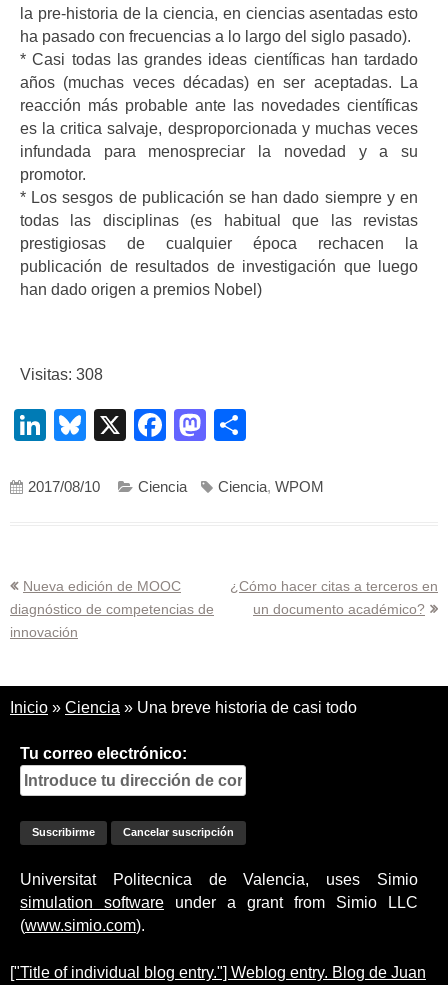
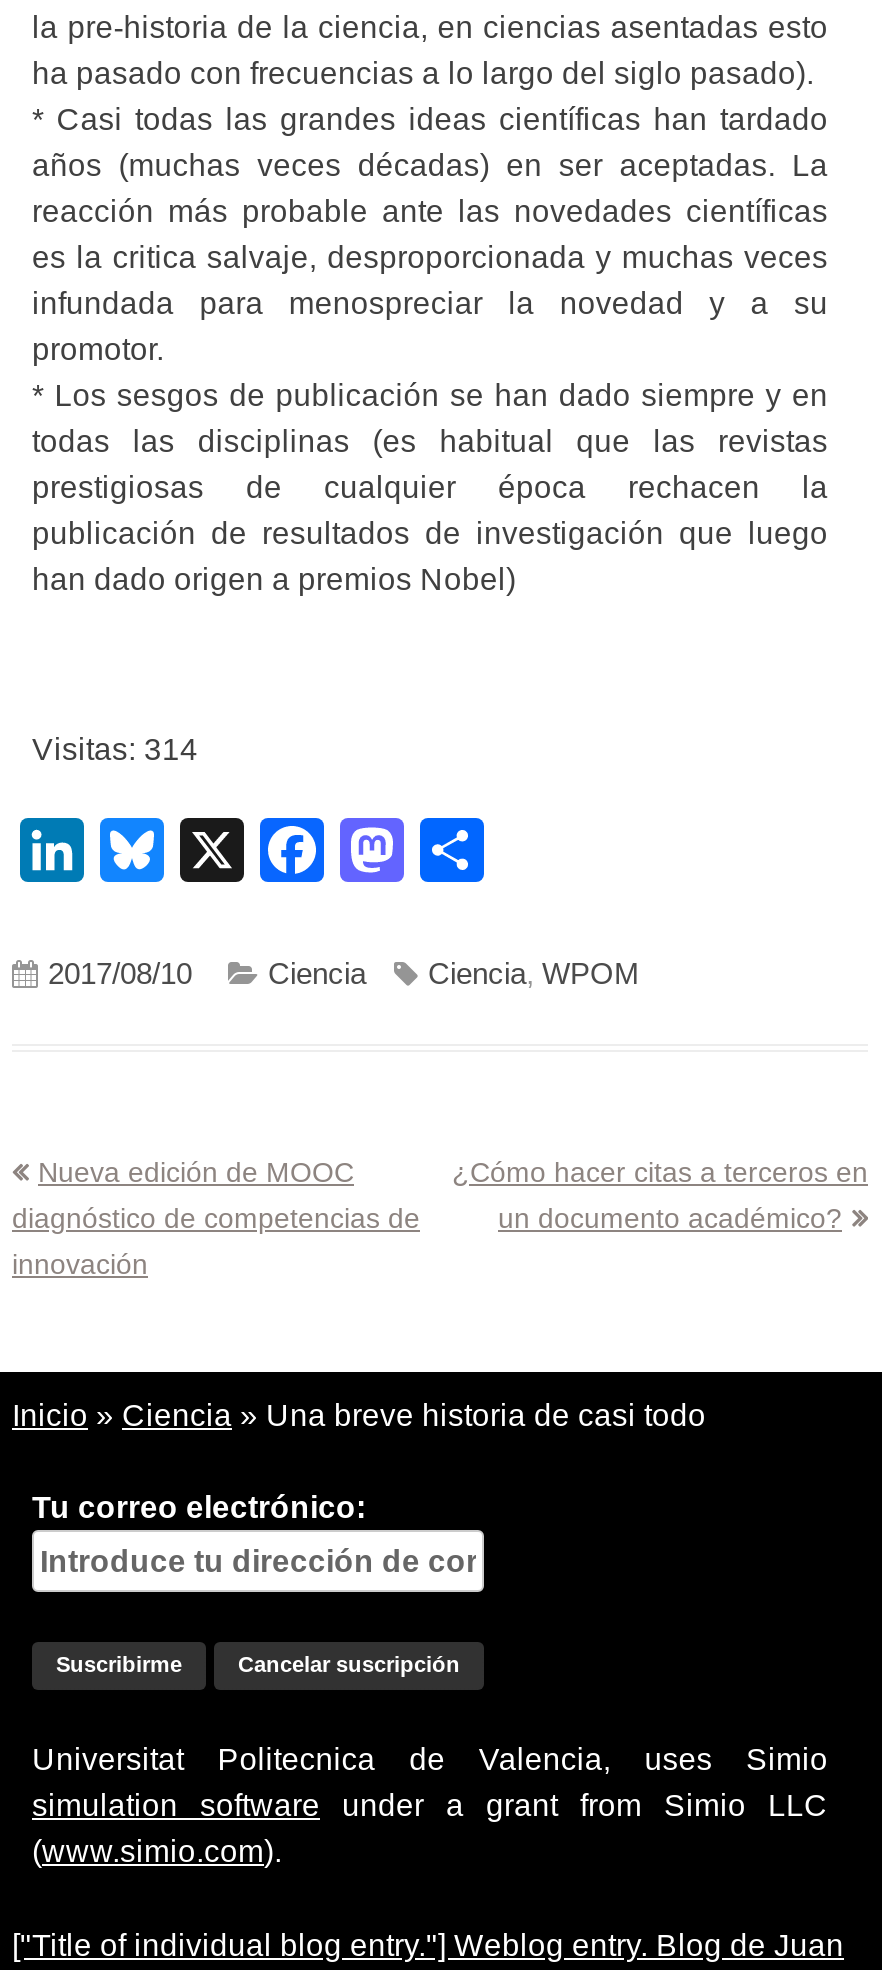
[20,366,103,383] Visitas: 308 -> [32,731,198,765] Visitas: 314

